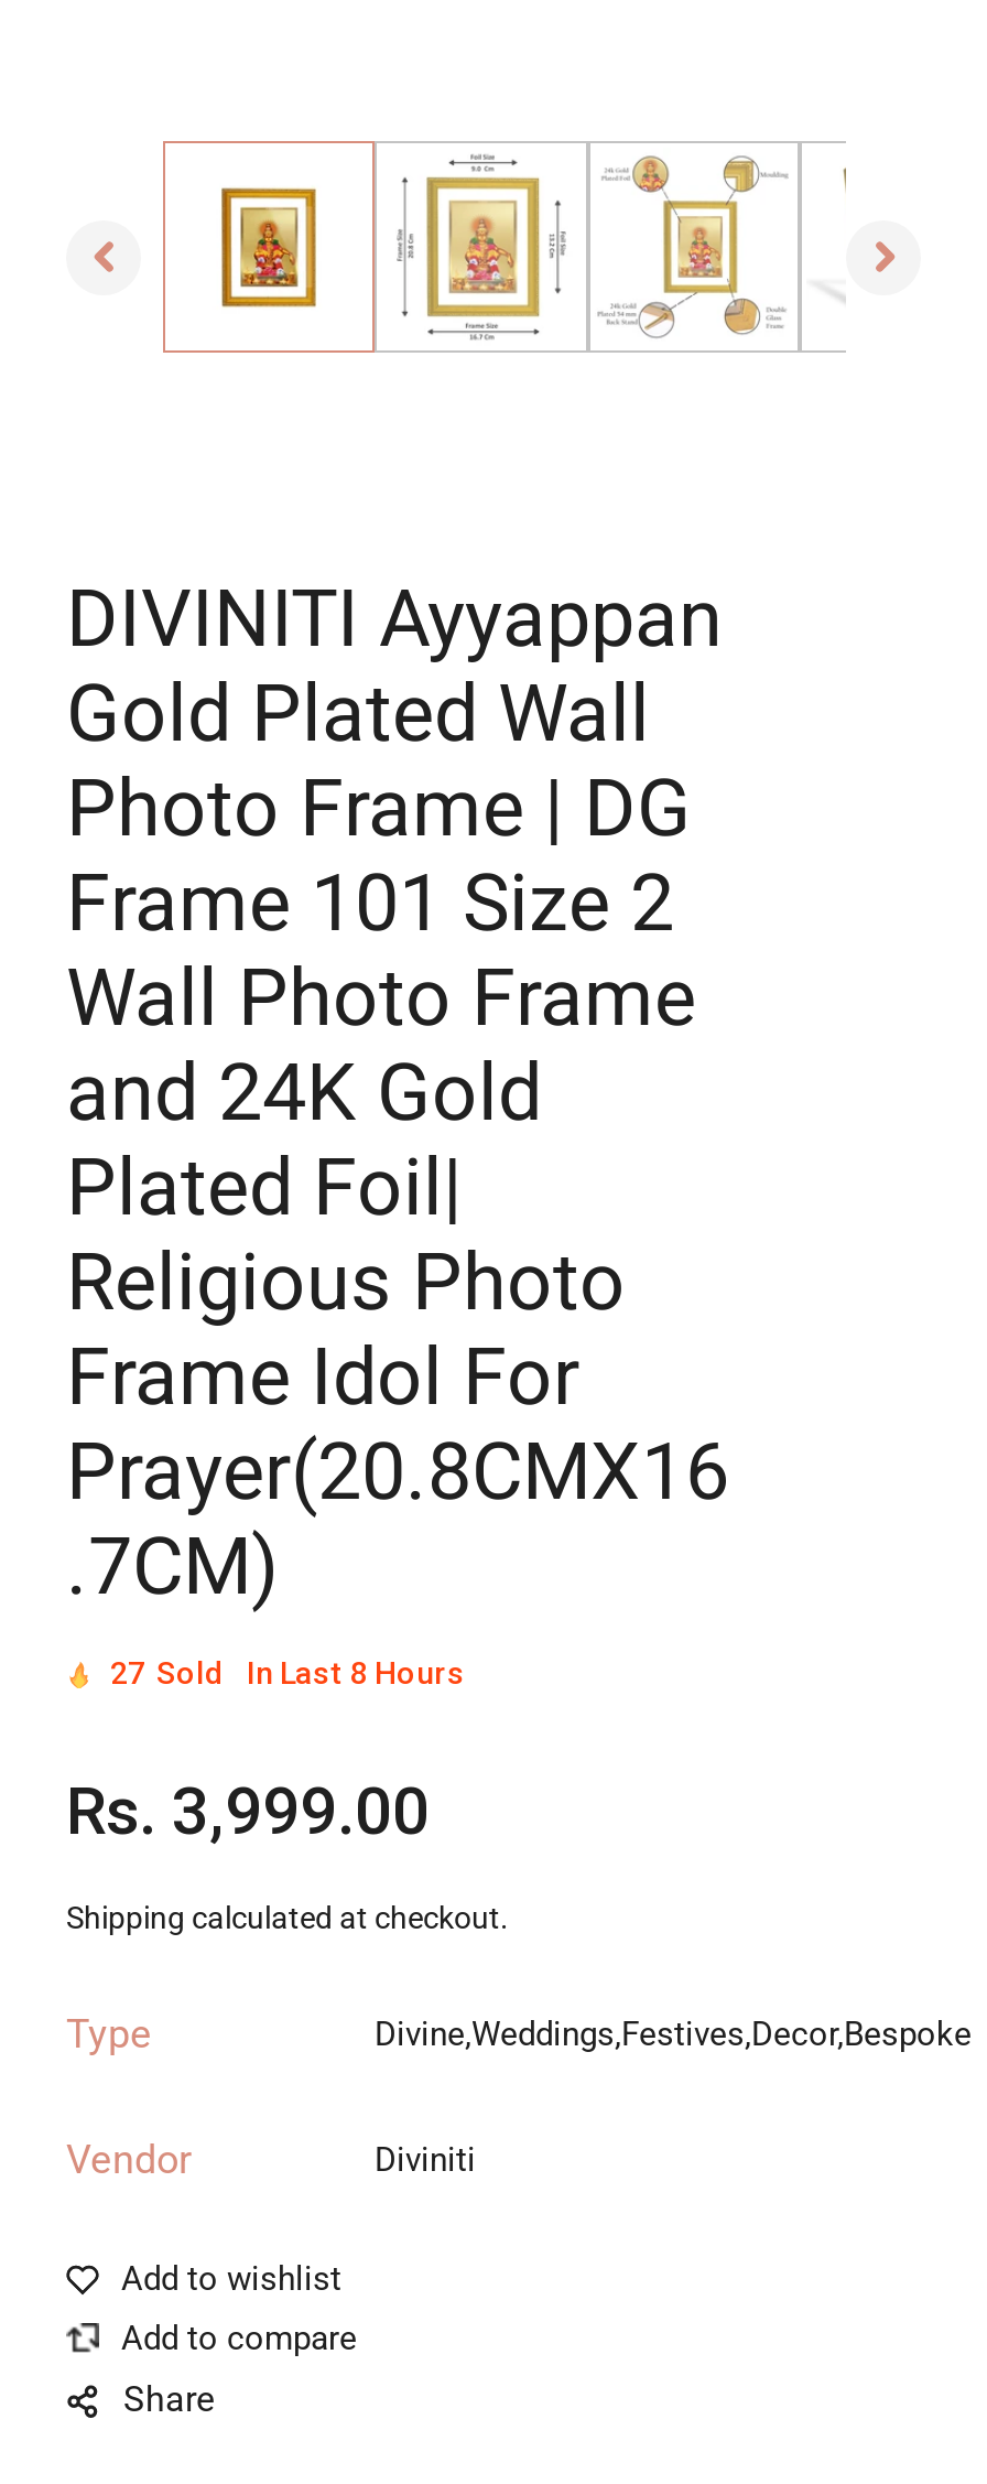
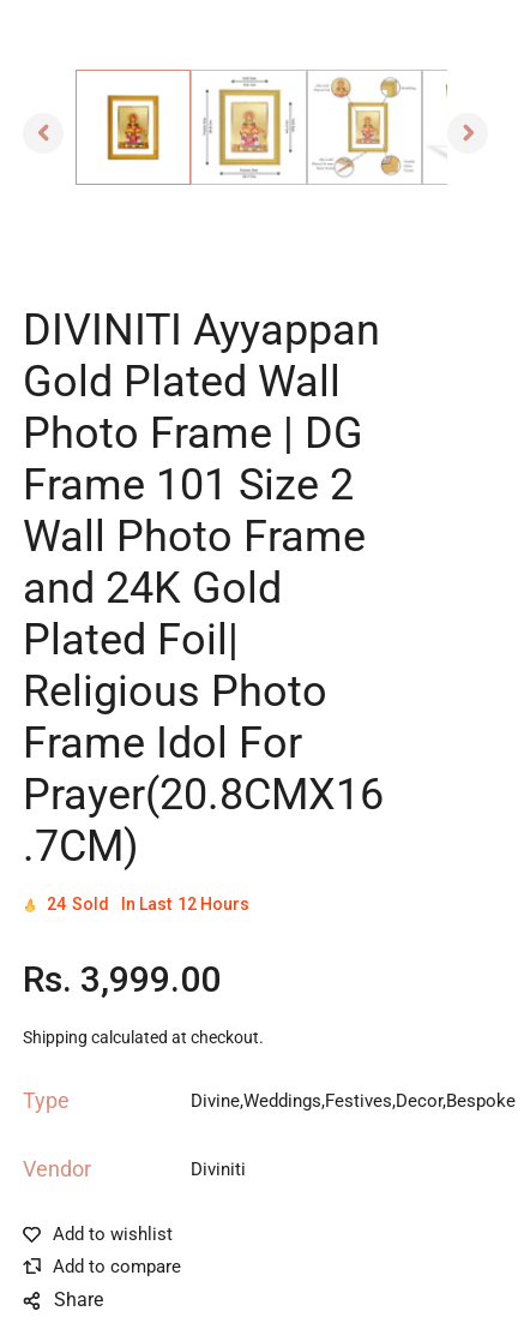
[110,1654,225,1690] 27 Sold -> [47,894,109,913] 24 Sold
[247,1654,465,1690] In Last 8 Hours -> [121,894,249,913] In Last 12 Hours

